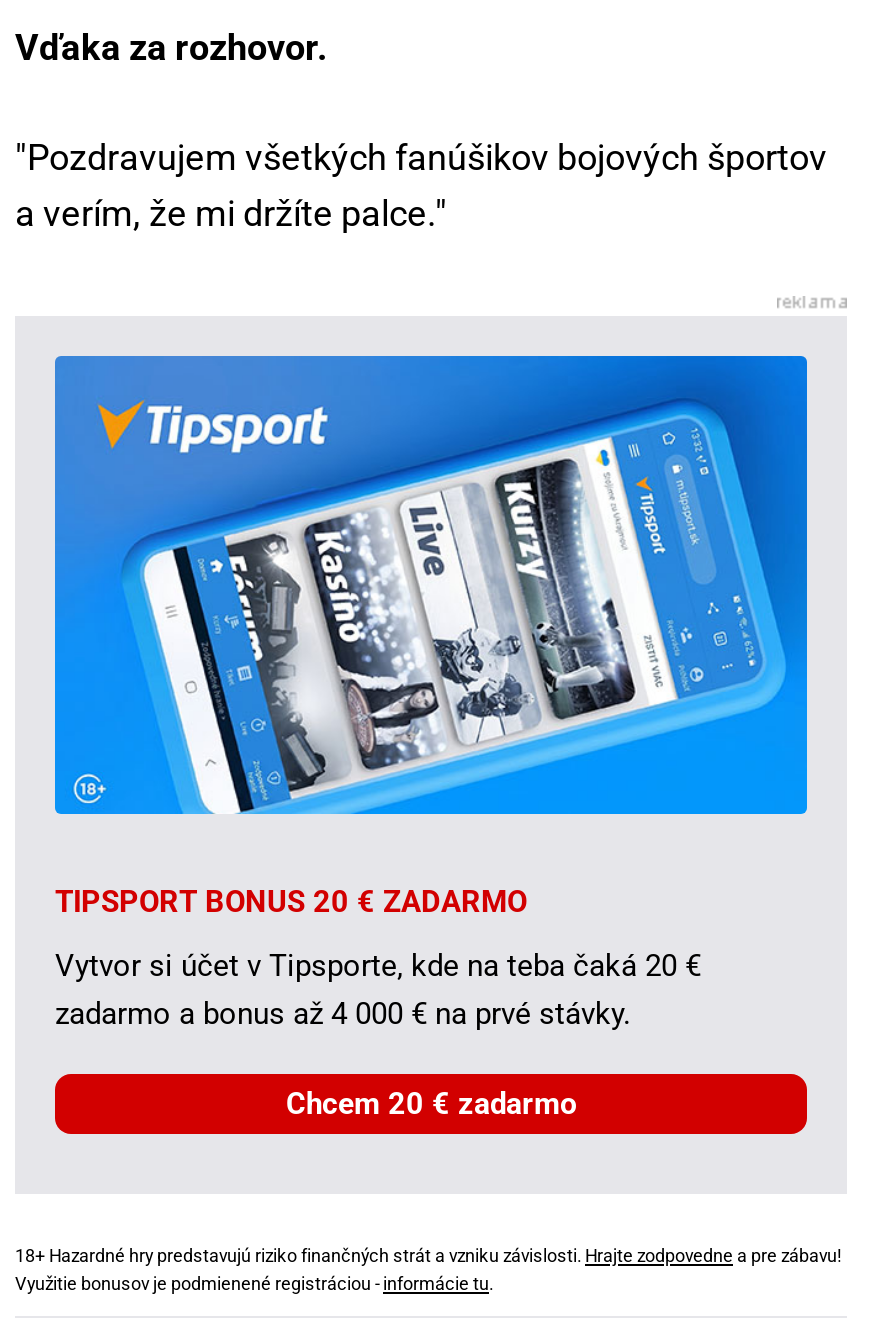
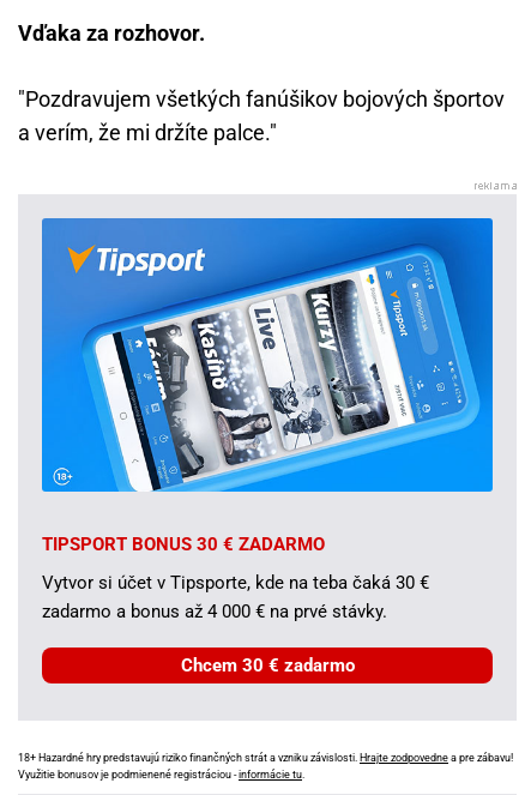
[55,884,527,920] TIPSPORT BONUS 20 € ZADARMO -> [42,534,325,556] TIPSPORT BONUS 30 € ZADARMO
[55,948,701,984] Vytvor si účet v Tipsporte, kde na teba čaká 20 € -> [42,572,429,594] Vytvor si účet v Tipsporte, kde na teba čaká 30 €
[286,1086,576,1122] Chcem 20 € zadarmo -> [180,655,354,677] Chcem 30 € zadarmo

